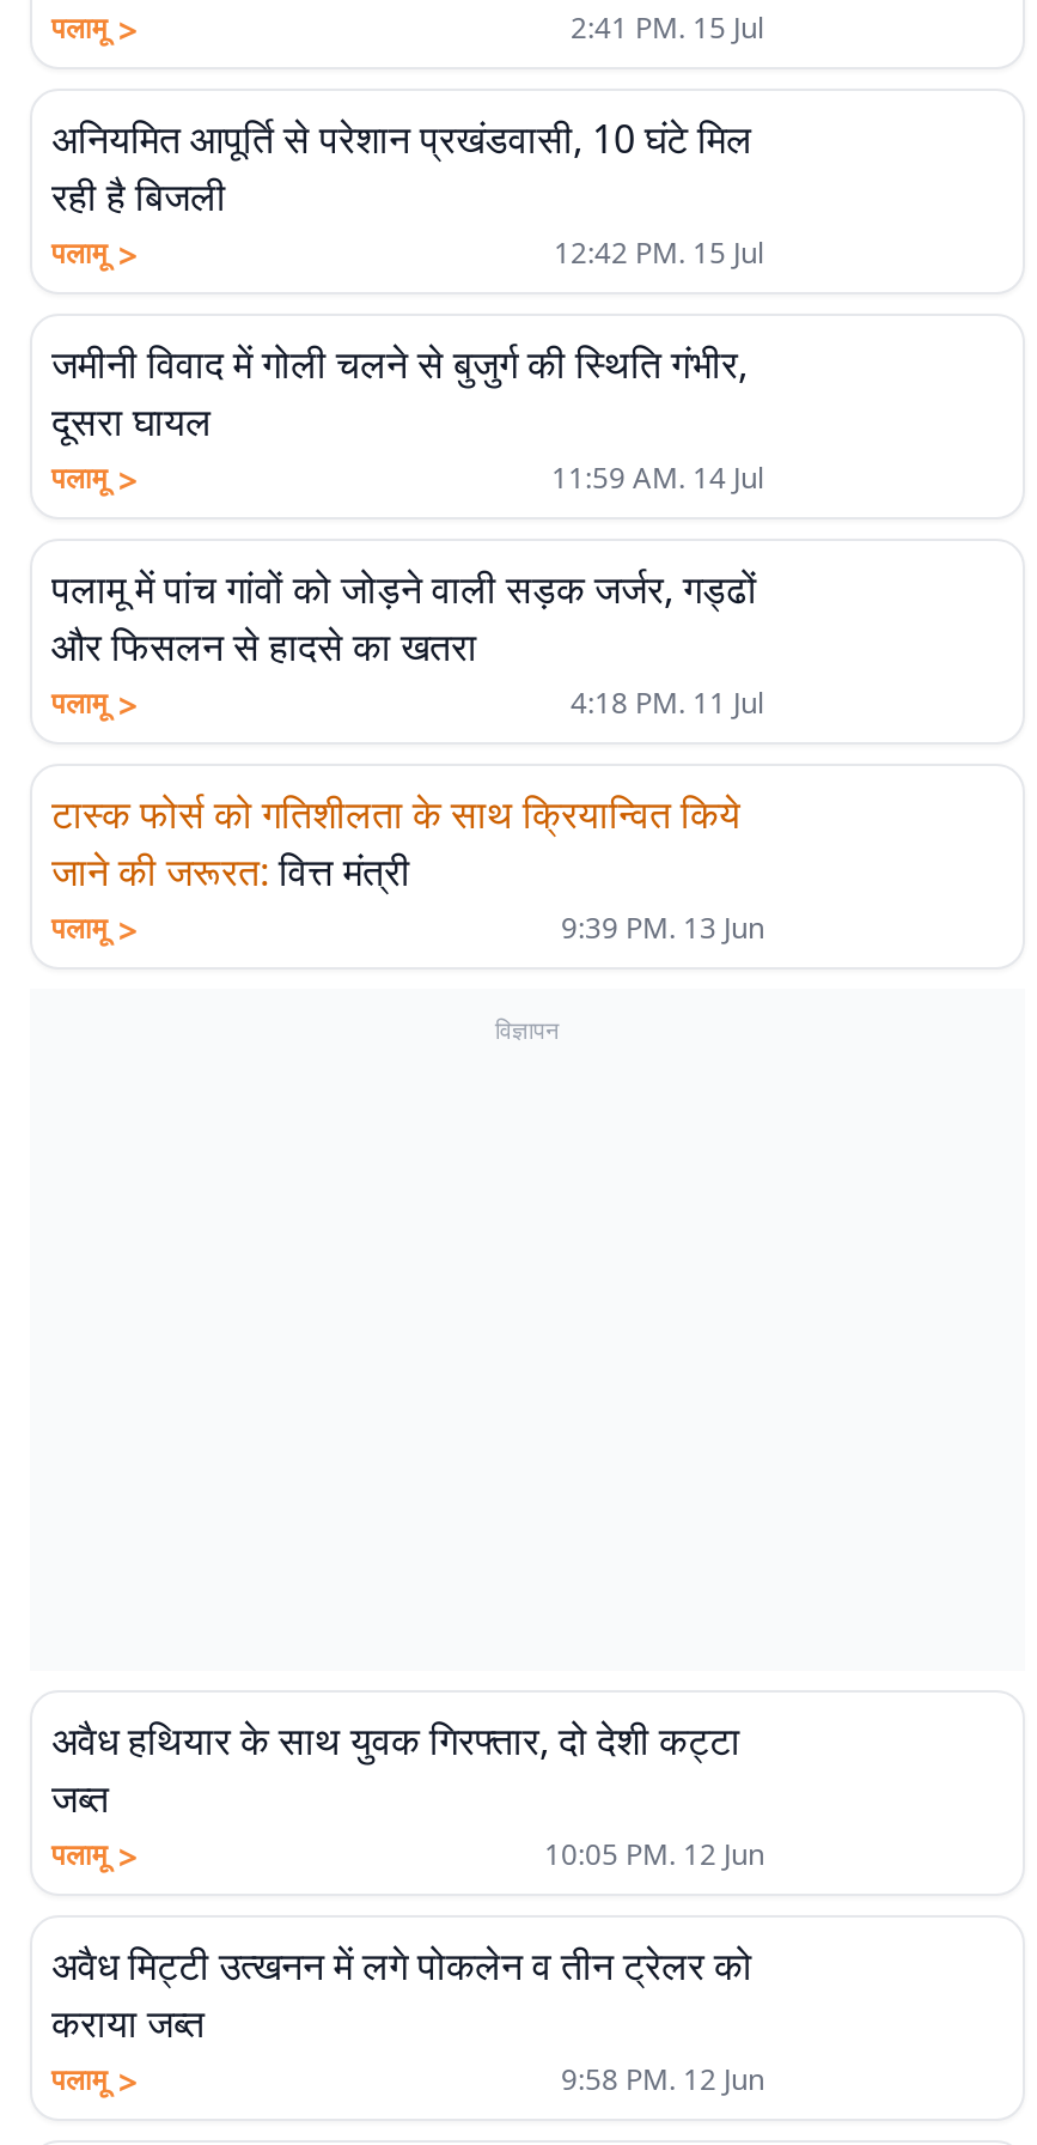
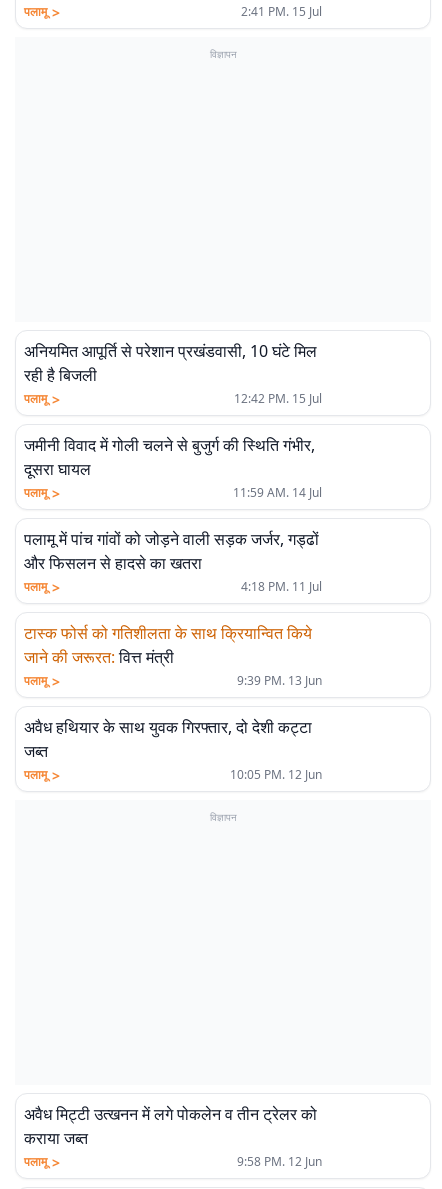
none -> [209,47,236,61] विज्ञापन
[495,1013,560,1046] विज्ञापन -> none
none -> [209,810,236,824] विज्ञापन

